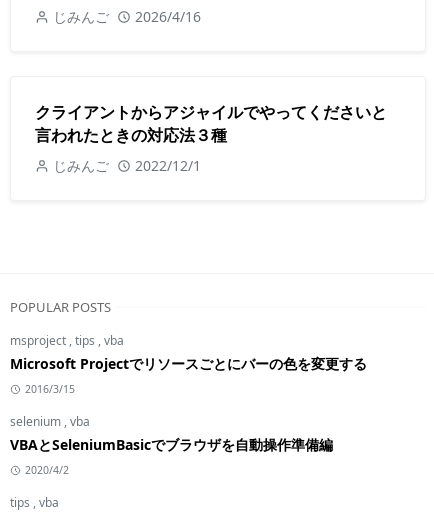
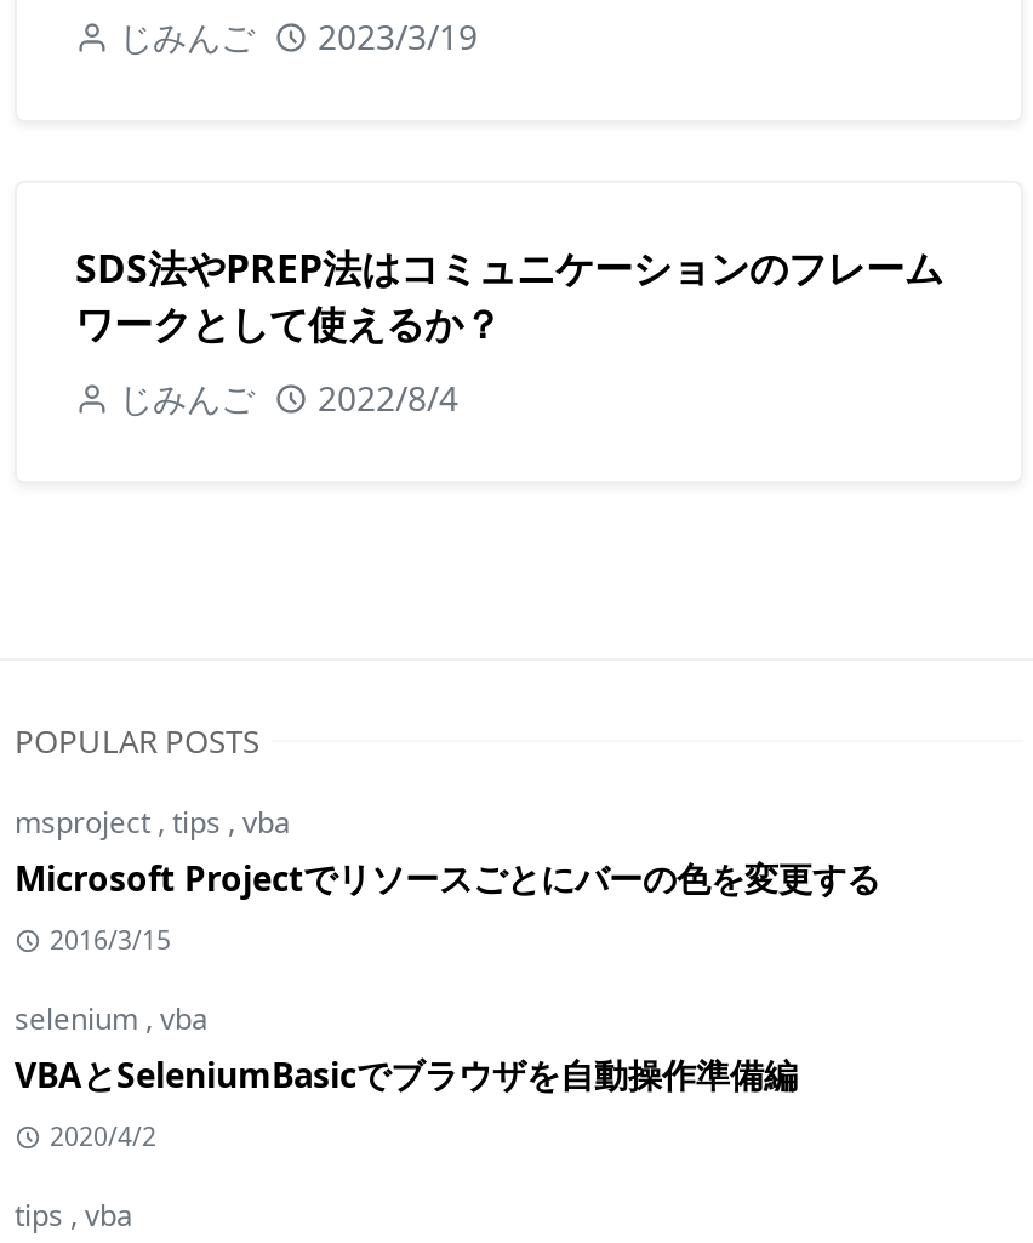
[53,7,201,26] じみんご 2026/4/16 -> [119,13,478,59] じみんご 2023/3/19
[35,101,387,146] クライアントからアジャイルでやってくださいと | 言われたときの対応法３種 -> [75,241,943,350] SDS法やPREP法はコミュニケーションのフレーム | ワークとして使えるか？
[53,156,201,175] じみんご 2022/12/1 -> [119,375,458,421] じみんご 2022/8/4

